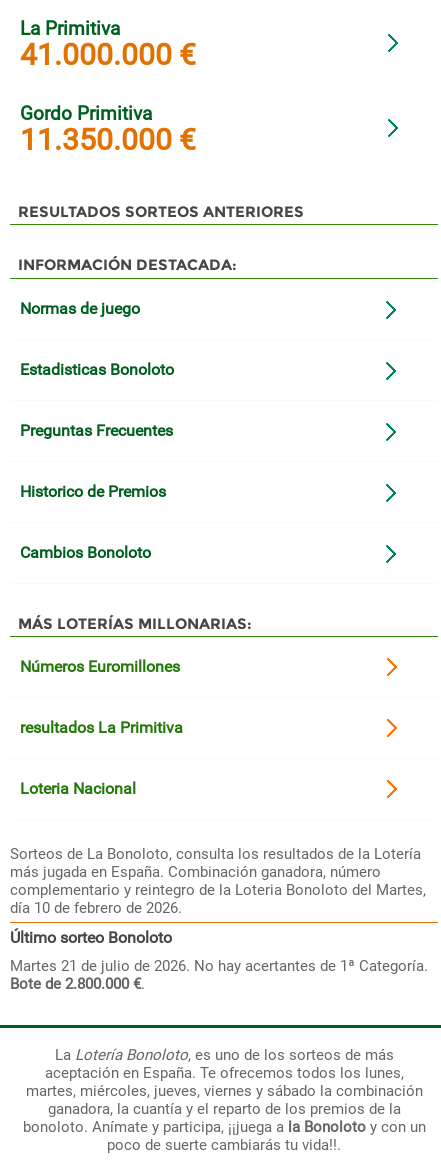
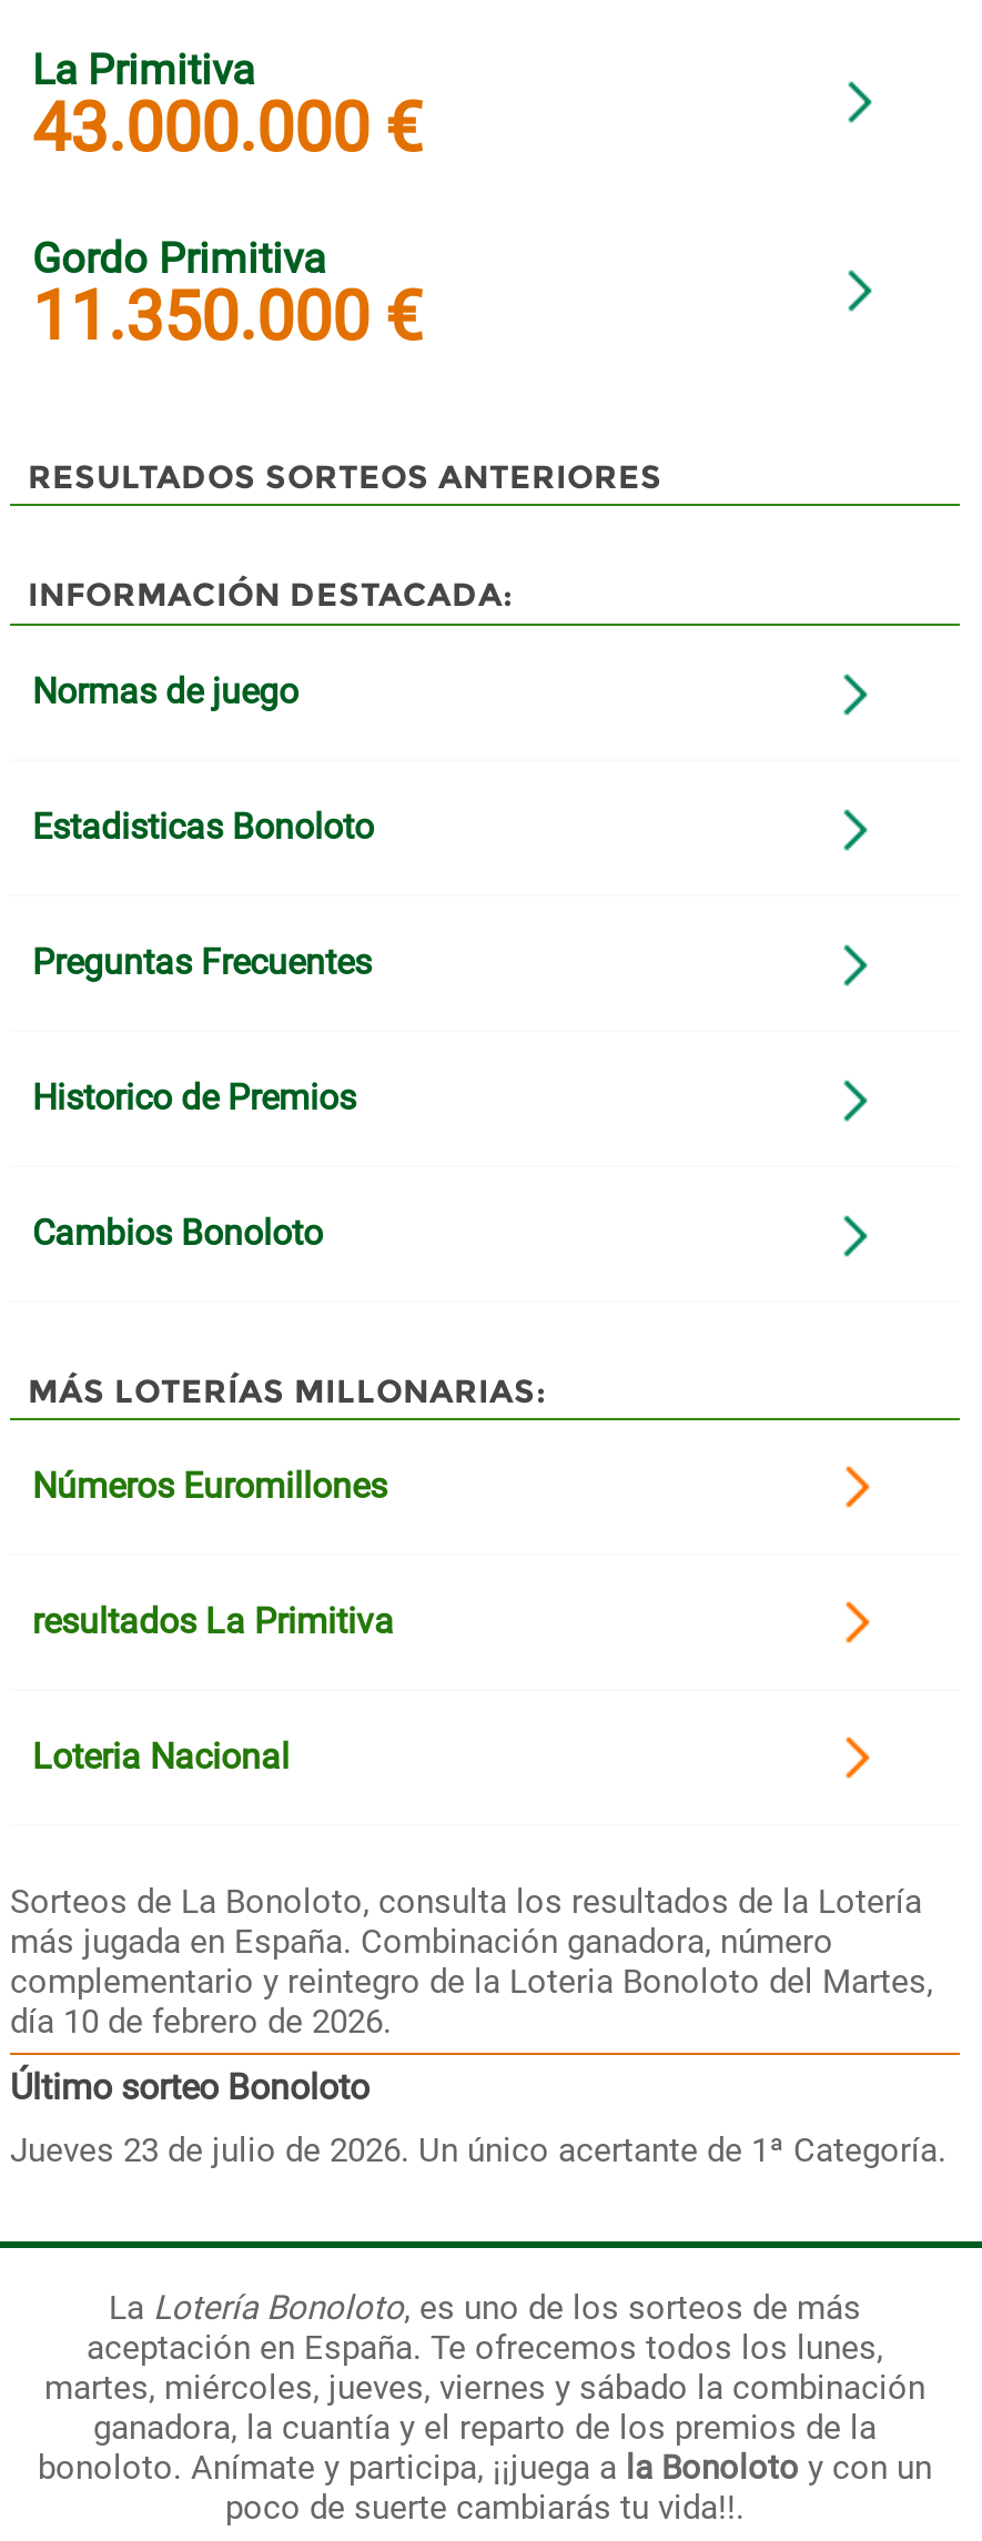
[20,37,196,72] 41.000.000 € -> [32,89,423,167] 43.000.000 €
[10,957,428,993] Martes 21 de julio de 2026. No hay acertantes de 1ª Categoría. | Bote de 2.800.000 €. -> [10,2130,946,2170] Jueves 23 de julio de 2026. Un único acertante de 1ª Categoría.

